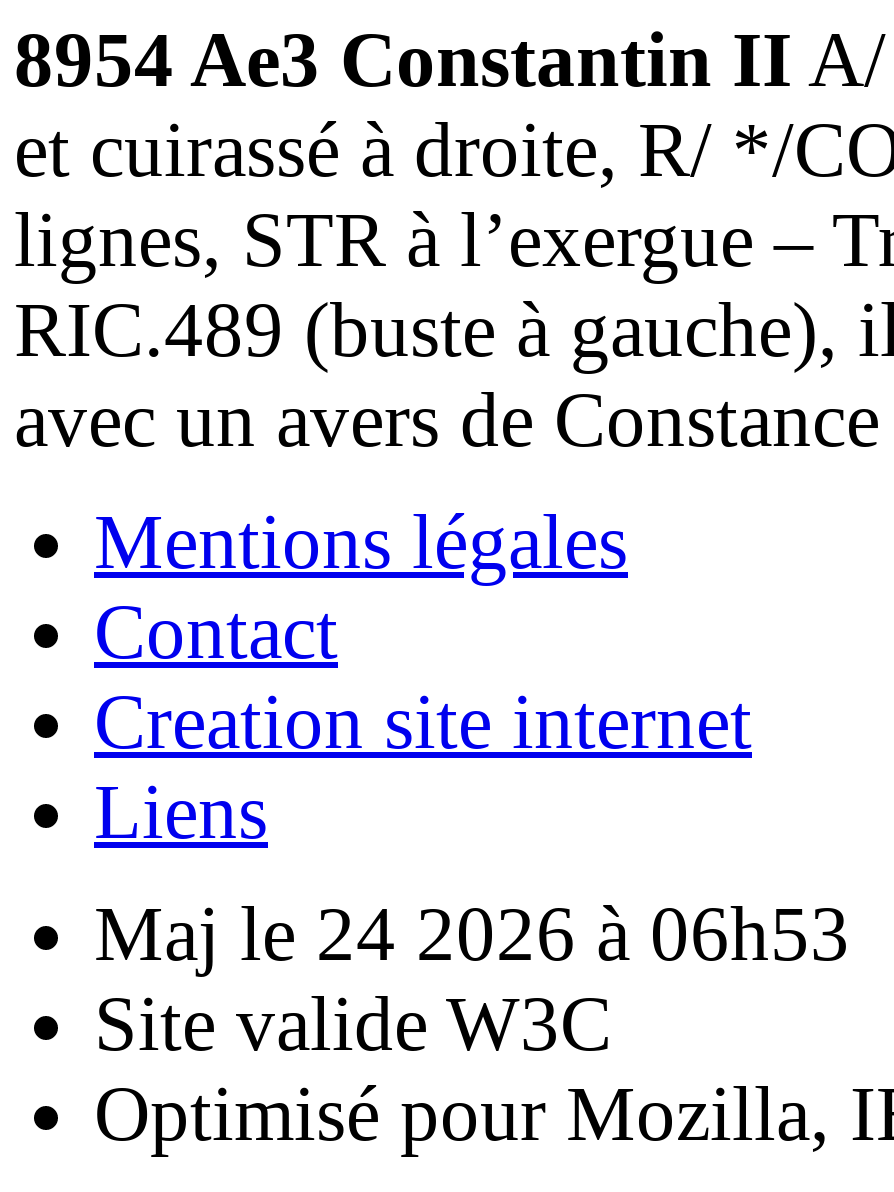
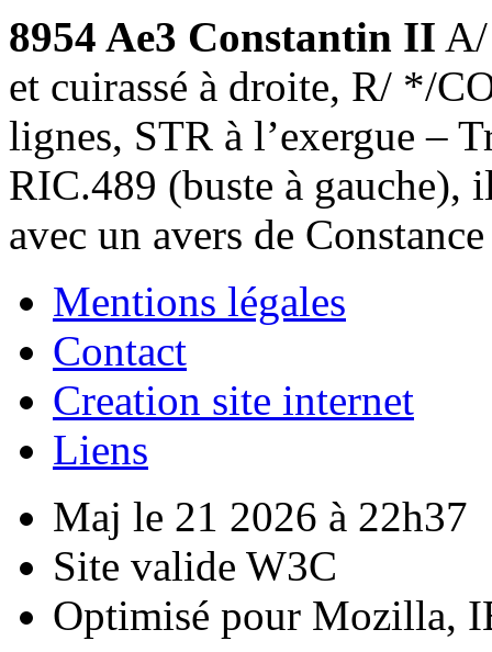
[94,889,850,975] Maj le 24 2026 à 06h53 -> [53,493,468,540] Maj le 21 2026 à 22h37

